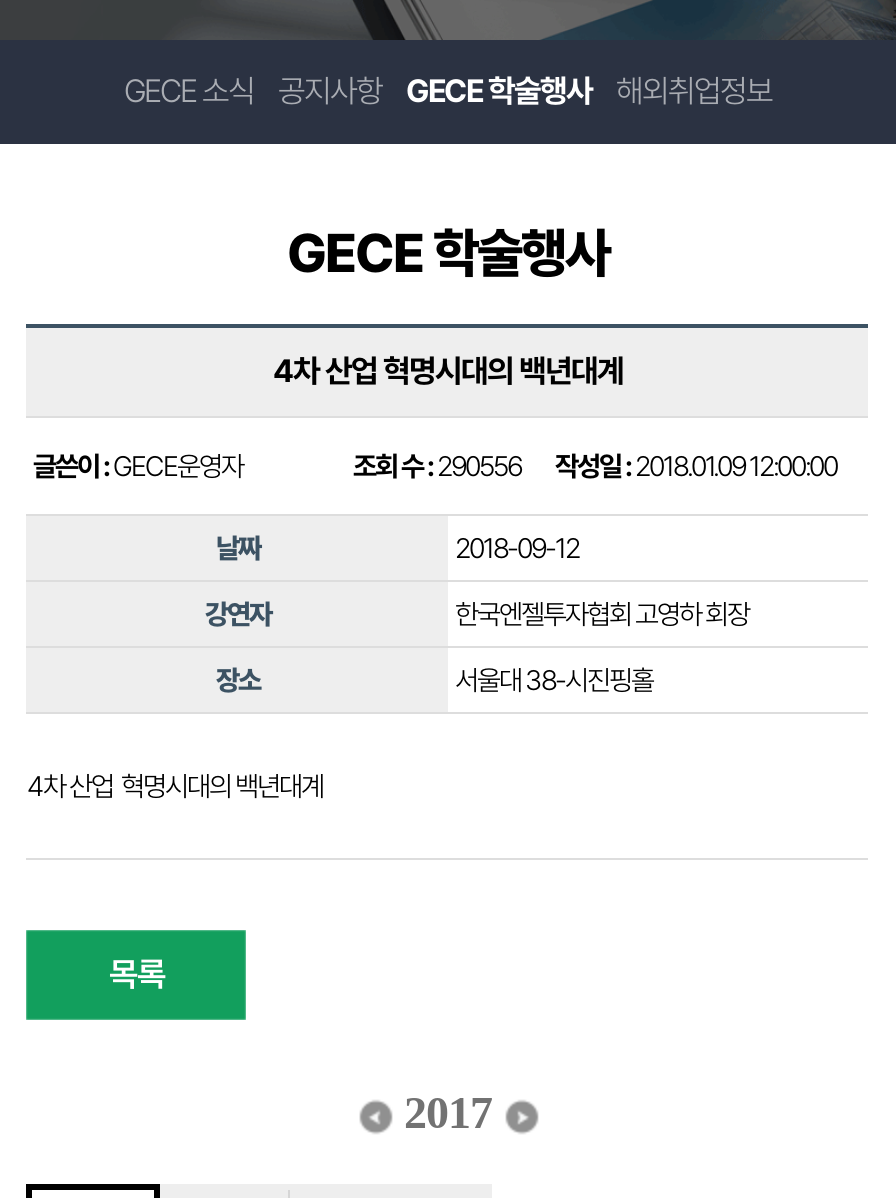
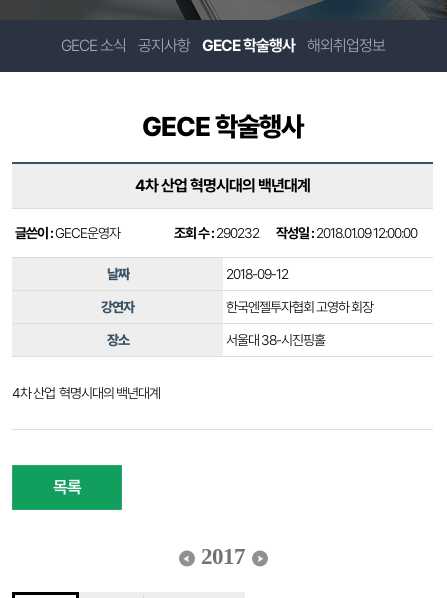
[353,450,837,482] 조회 수 : 290556 작성일 : 2018.01.09 12:00:00 -> [174,225,417,241] 조회 수 : 290232 작성일 : 2018.01.09 12:00:00

